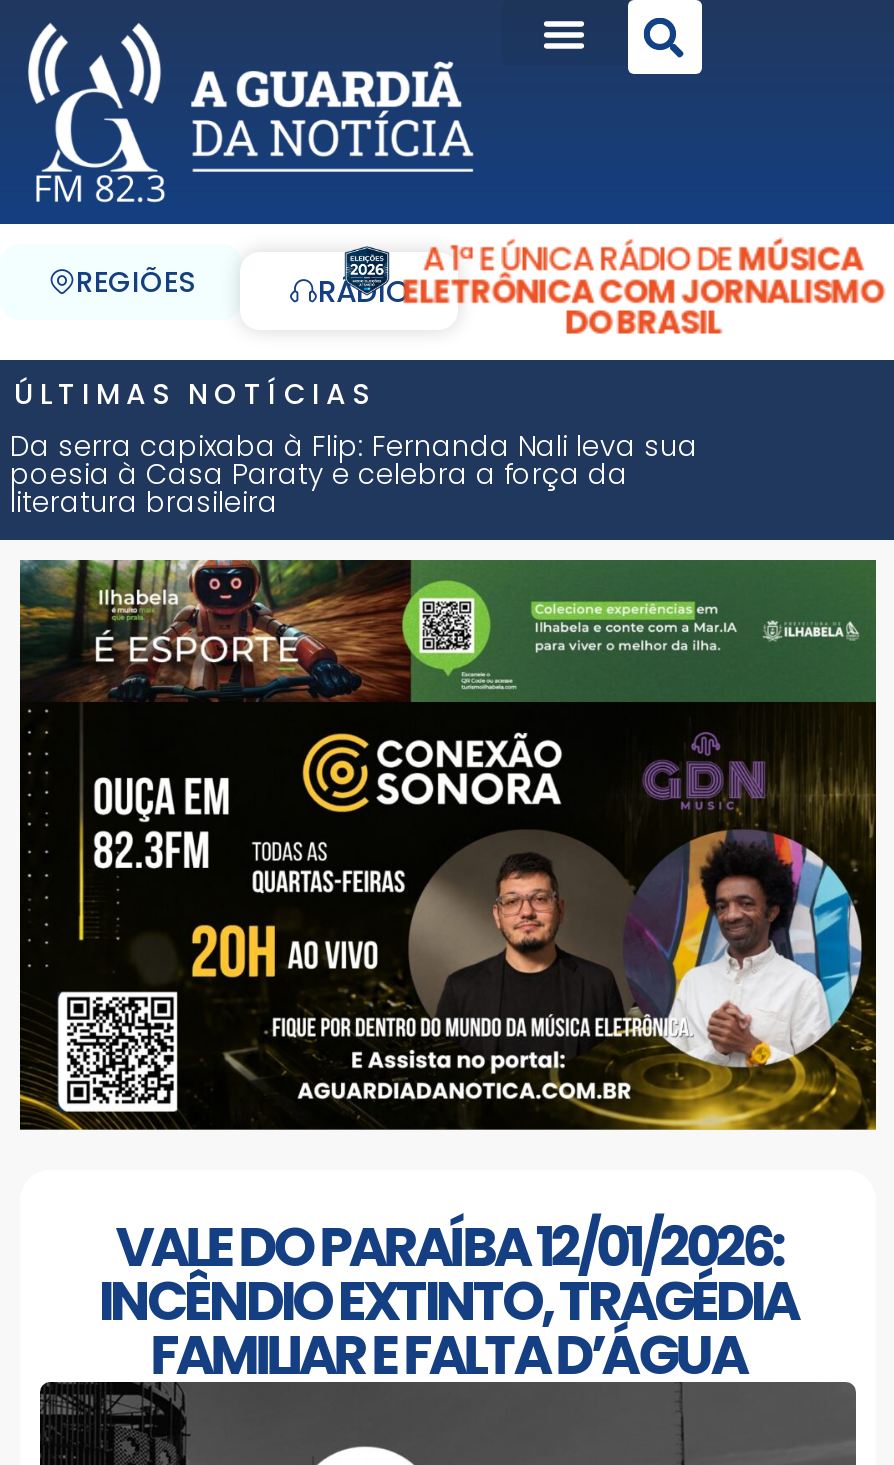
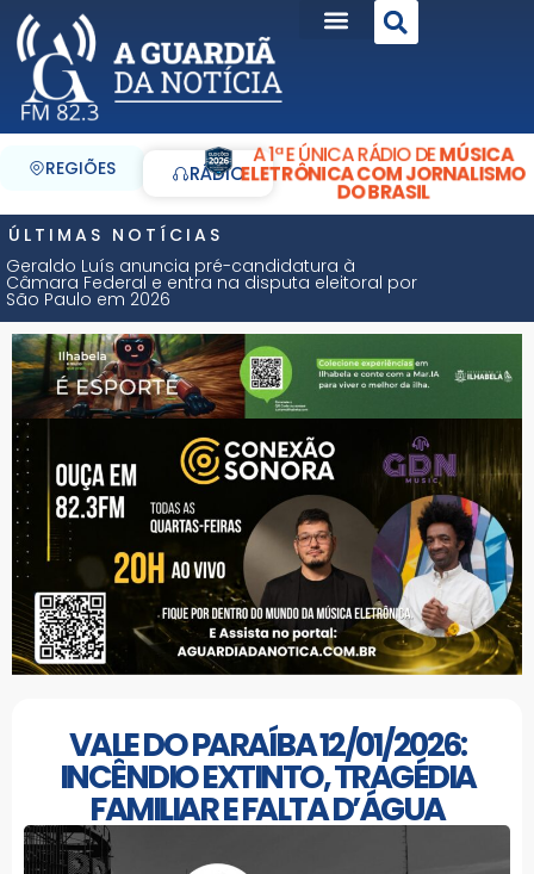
[10,426,698,522] Da serra capixaba à Flip: Fernanda Nali leva sua | poesia à Casa Paraty e celebra a força da | literatura brasileira -> [6,254,417,311] Geraldo Luís anuncia pré-candidatura à | Câmara Federal e entra na disputa eleitoral por | São Paulo em 2026

